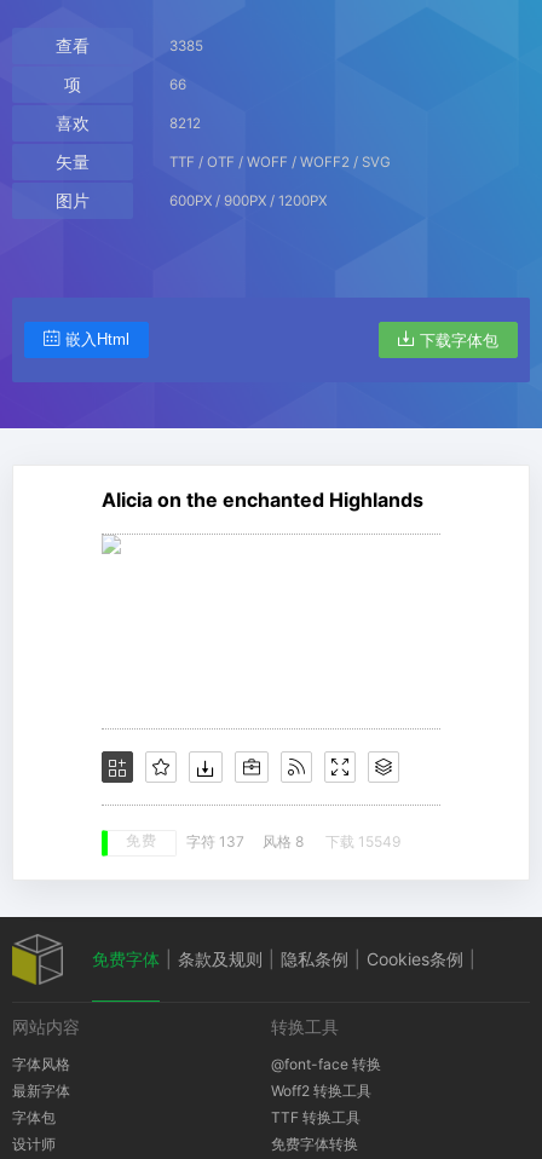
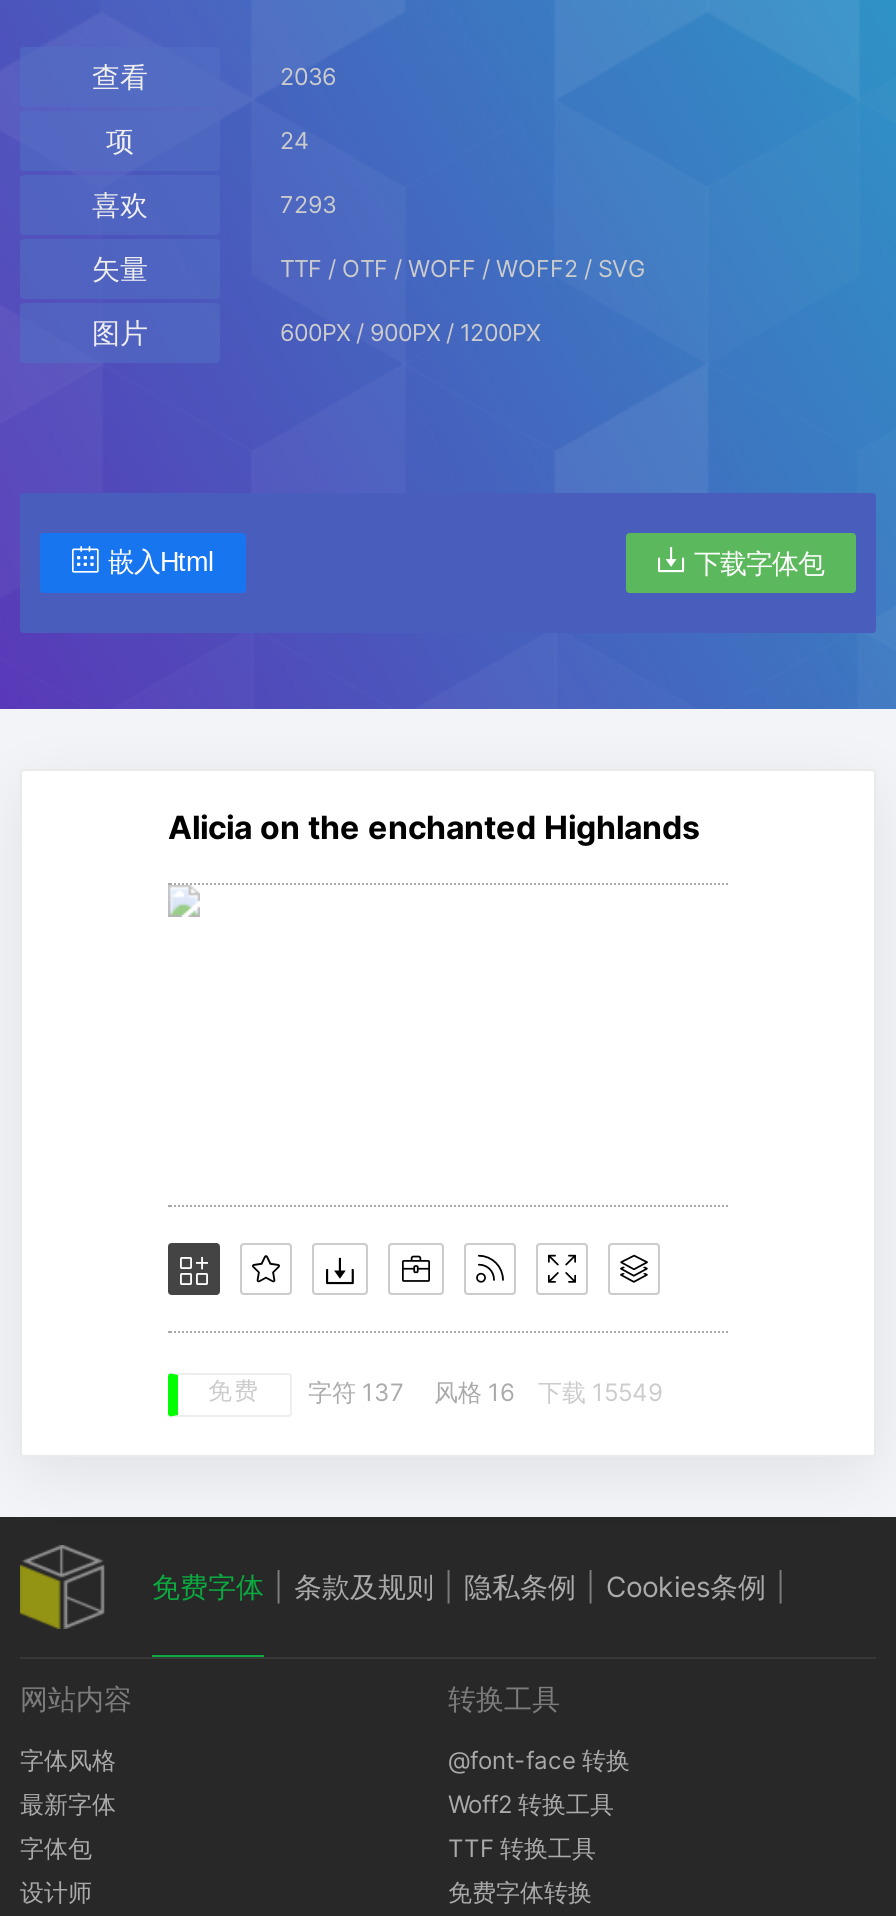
[169,38,203,54] 3385 -> [280,63,336,91] 2036
[169,76,186,93] 66 -> [280,127,308,155] 24
[169,115,201,132] 8212 -> [280,191,336,219] 7293
[126,832,400,853] 免费 字符 137 风格 8 下载 15549 -> [208,1377,662,1411] 免费 字符 137 风格 16 下载 15549

